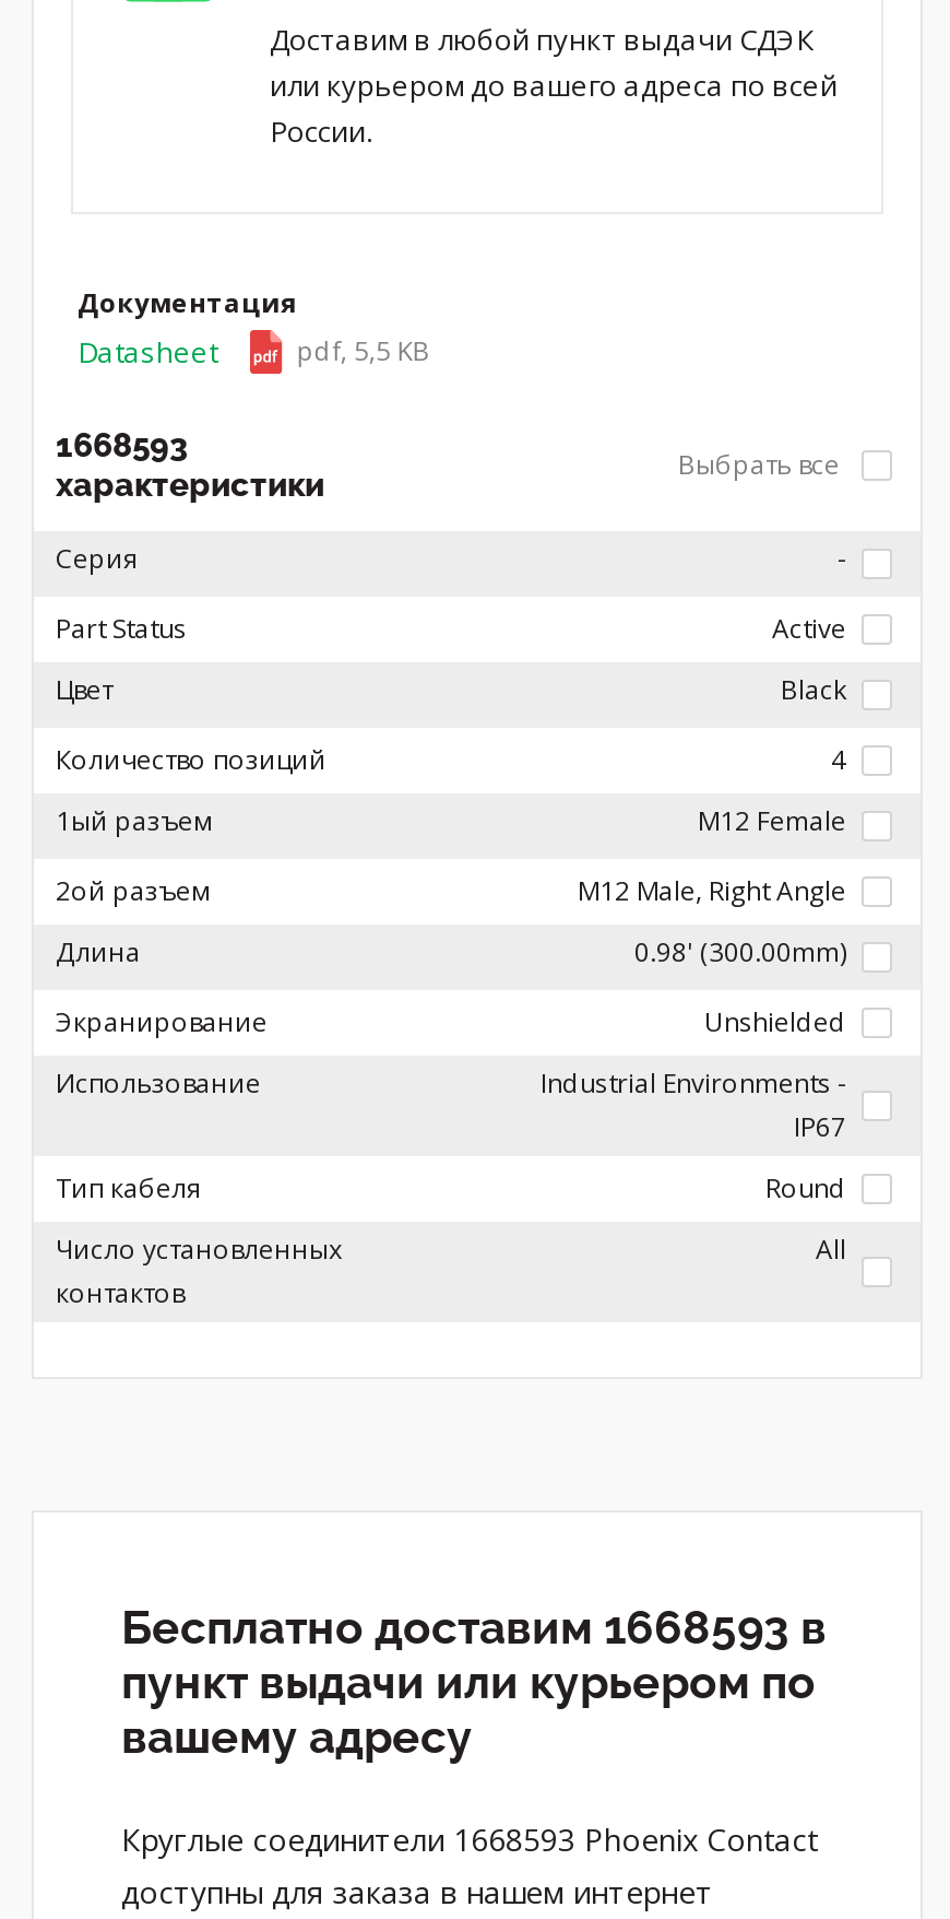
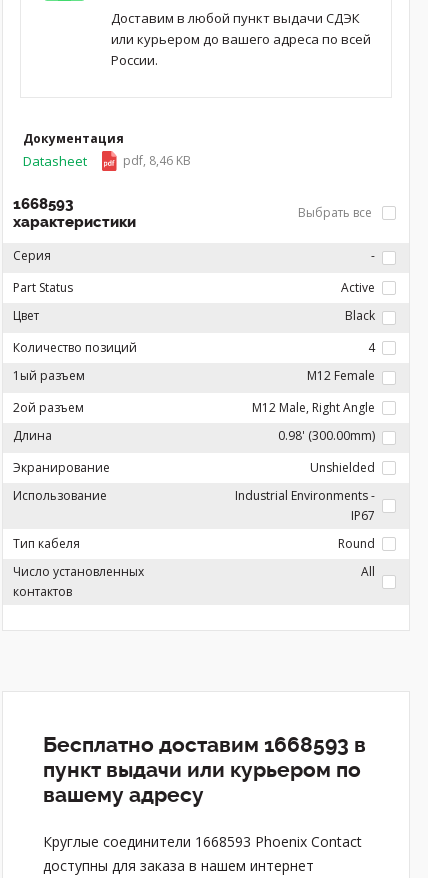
[297,332,430,369] pdf, 5,5 KB -> [123,152,191,169] pdf, 8,46 KB

